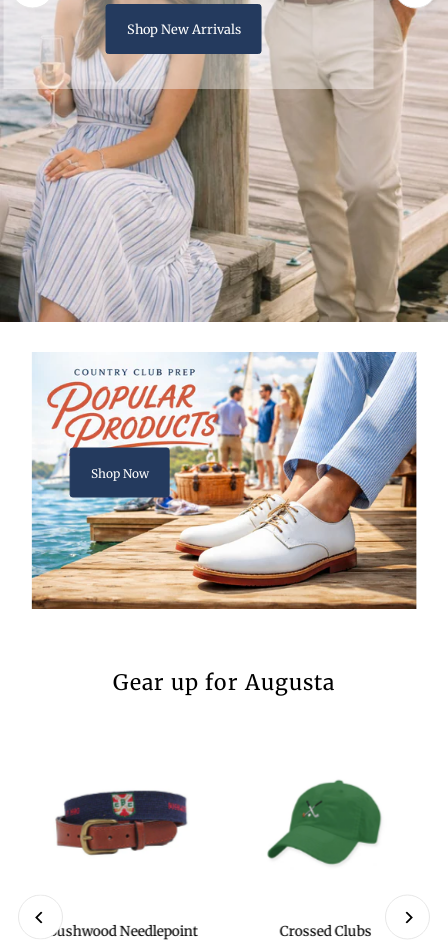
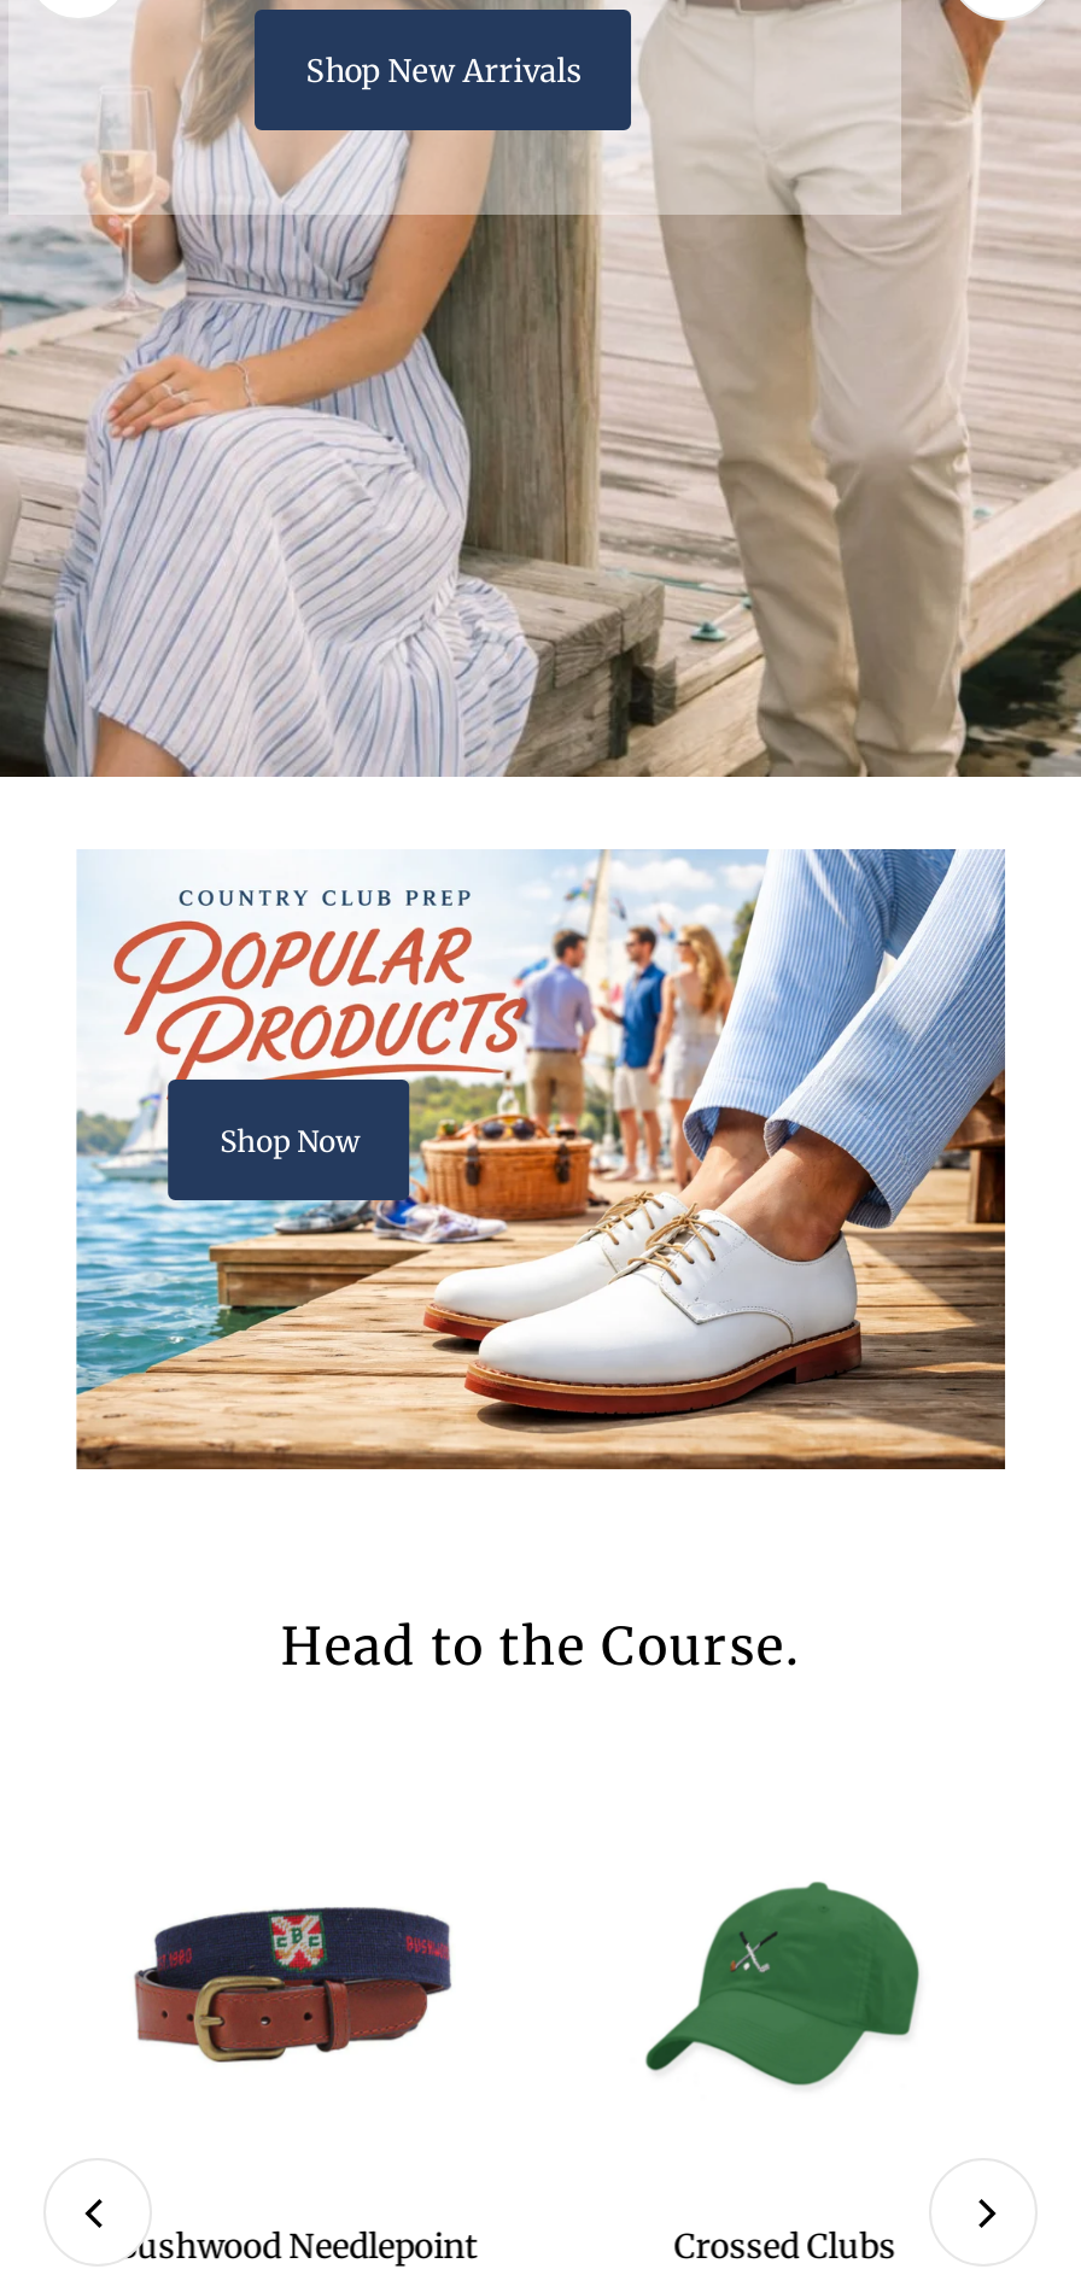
[113,669,335,696] Gear up for Augusta -> [281,1613,800,1679] Head to the Course.

